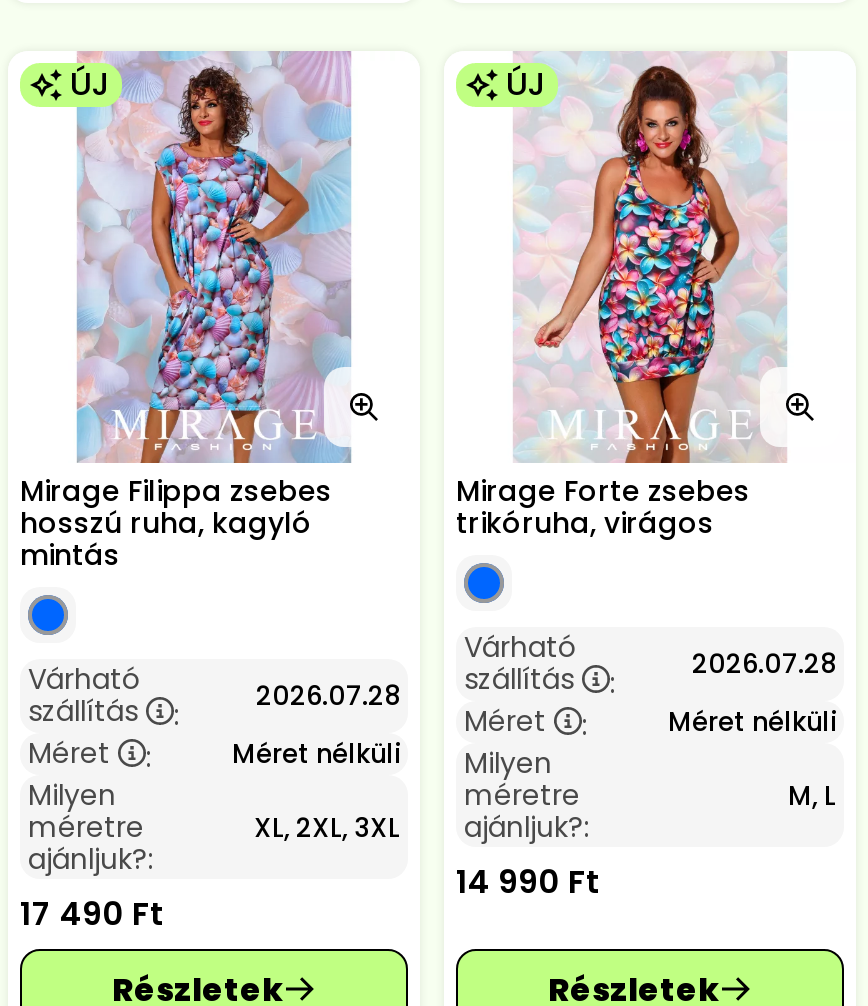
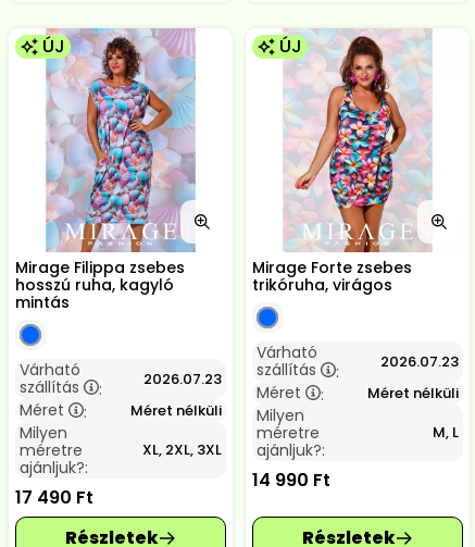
[692,645,836,683] 2026.07.28 -> [380,351,459,372] 2026.07.23
[256,677,400,715] 2026.07.28 -> [143,368,222,389] 2026.07.23

